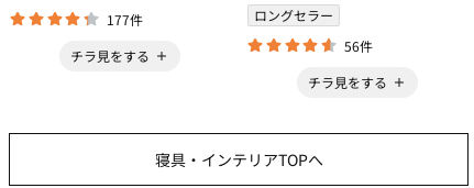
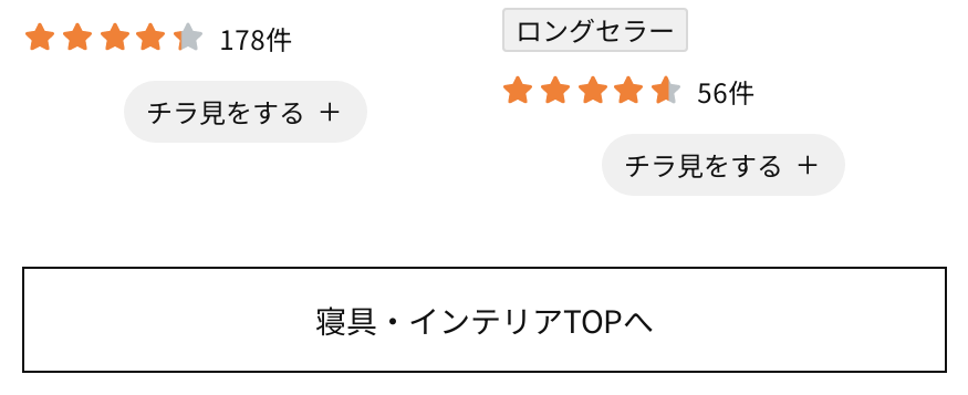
[107,10,143,29] 177件 -> [219,19,292,56] 178件

